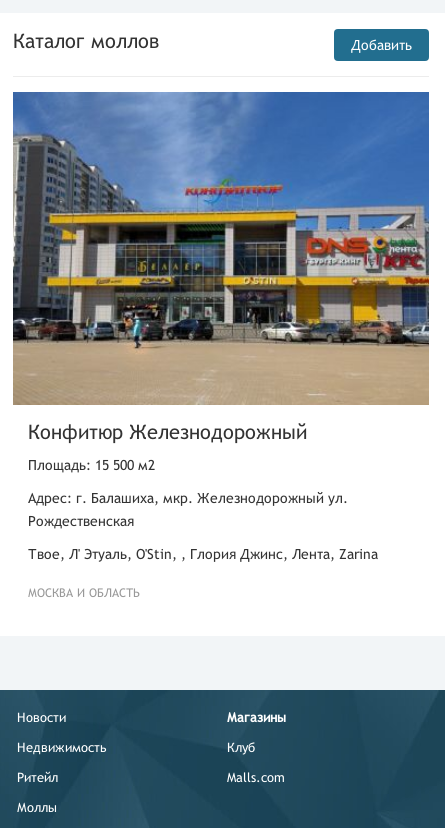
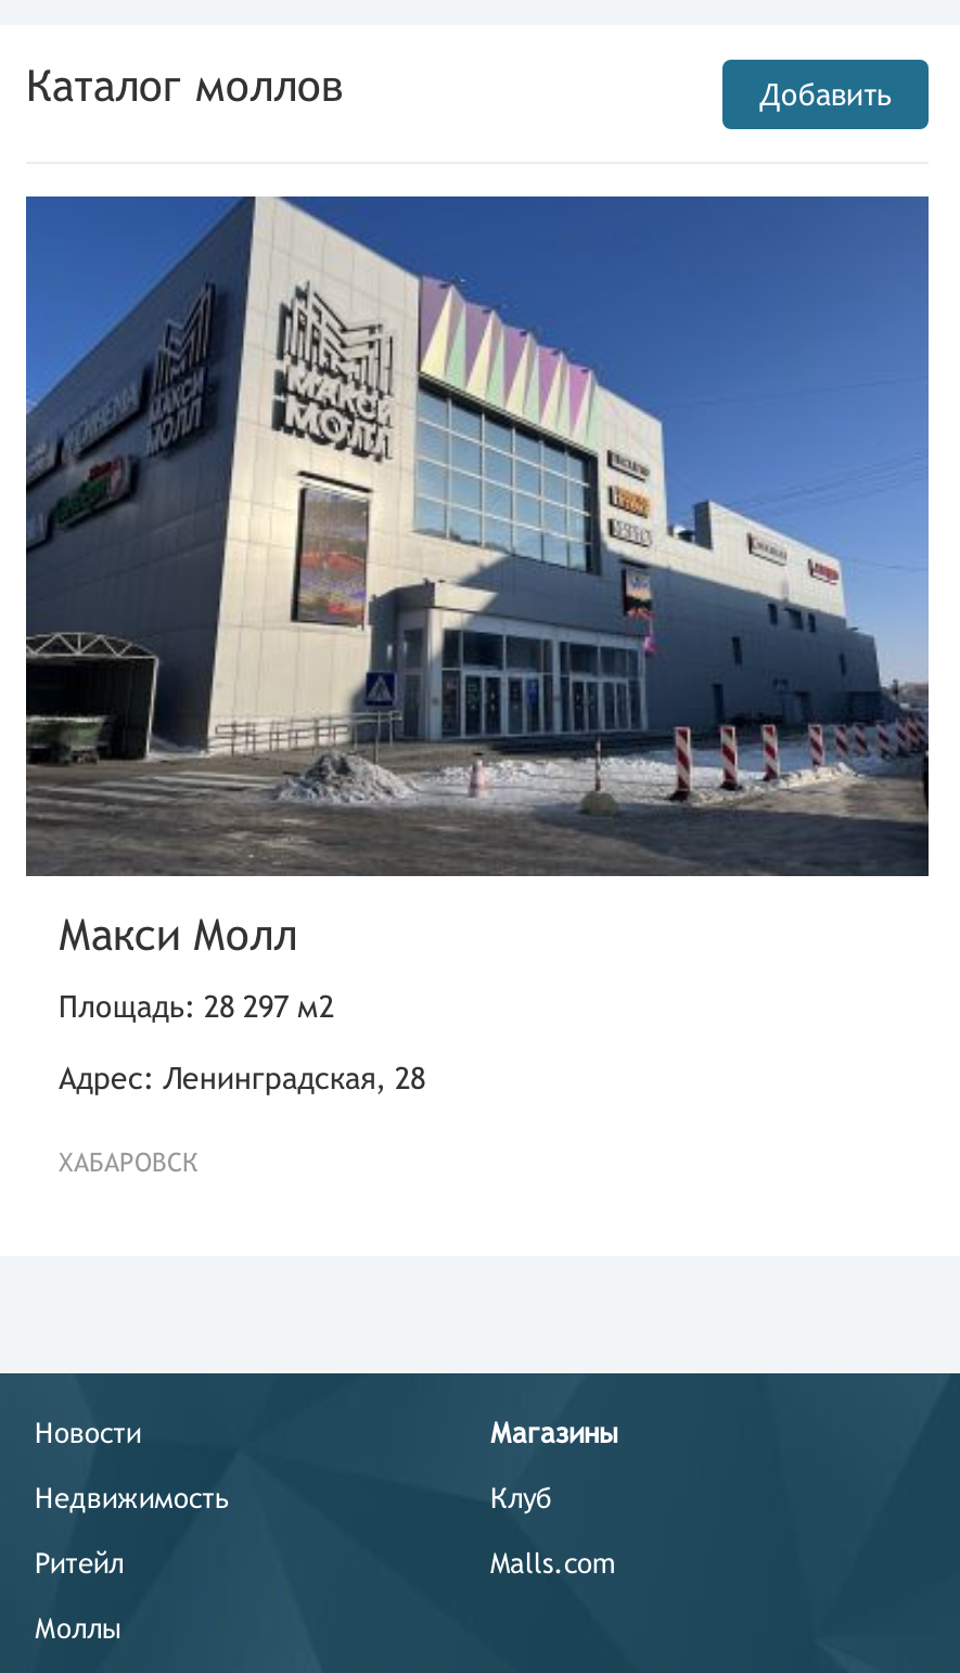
[12,91,430,599] [image] | Конфитюр Железнодорожный | Площадь: 15 500 м2 | Адрес: г. Балашиха, мкр. Железнодорожный ул. | Рождественская | Твое, Л' Этуаль, O'Stin, , Глория Джинс, Лента, Zarina | МОСКВА И ОБЛАСТЬ -> [24,194,931,1177] [image] | Макси Молл | Площадь: 28 297 м2 | Адрес: Ленинградская, 28 | ХАБАРОВСК

